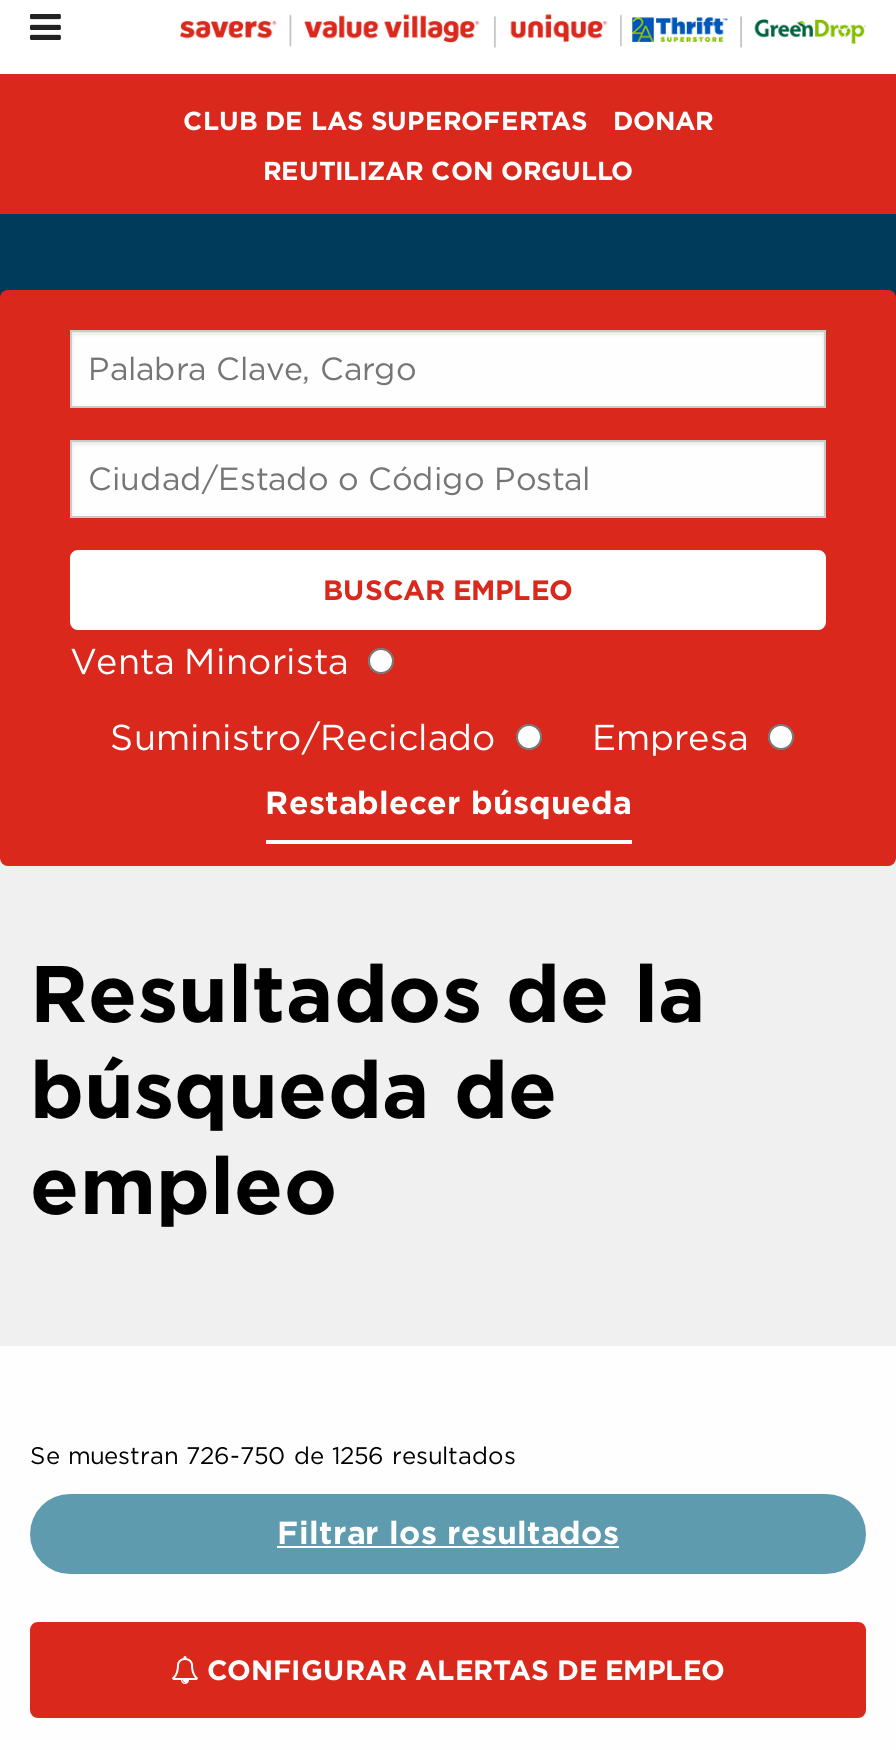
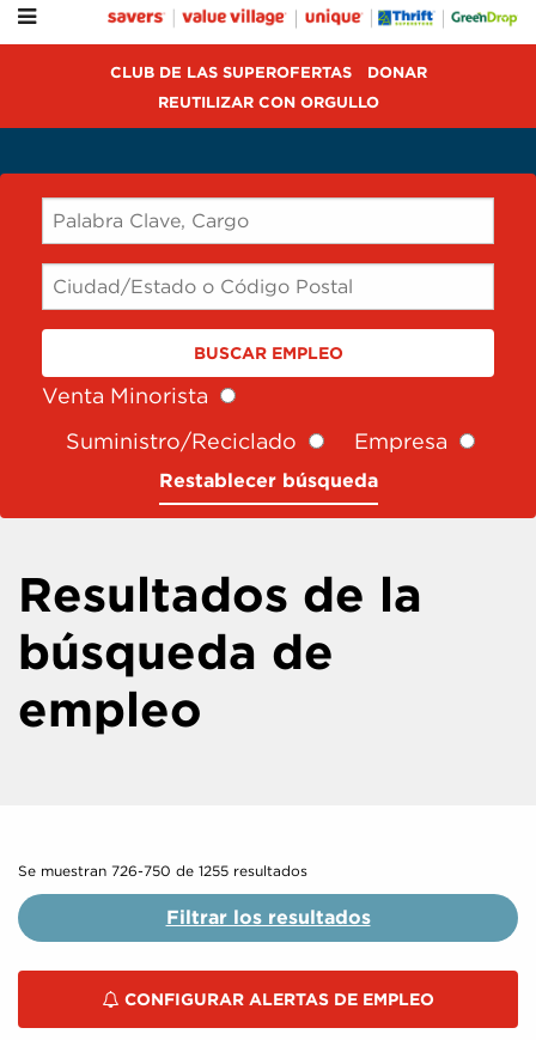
[30,1441,532,1471] Se muestran 726-750 de 1256 resultados -> [18,862,317,880] Se muestran 726-750 de 1255 resultados

